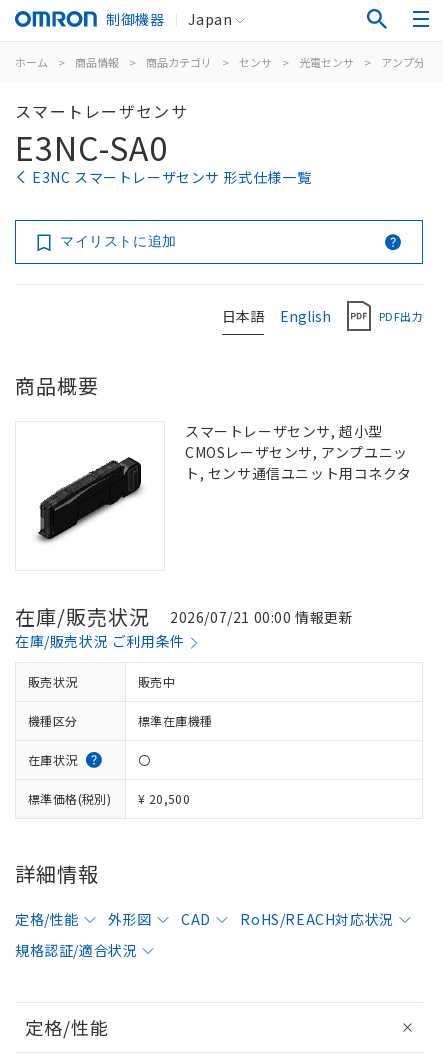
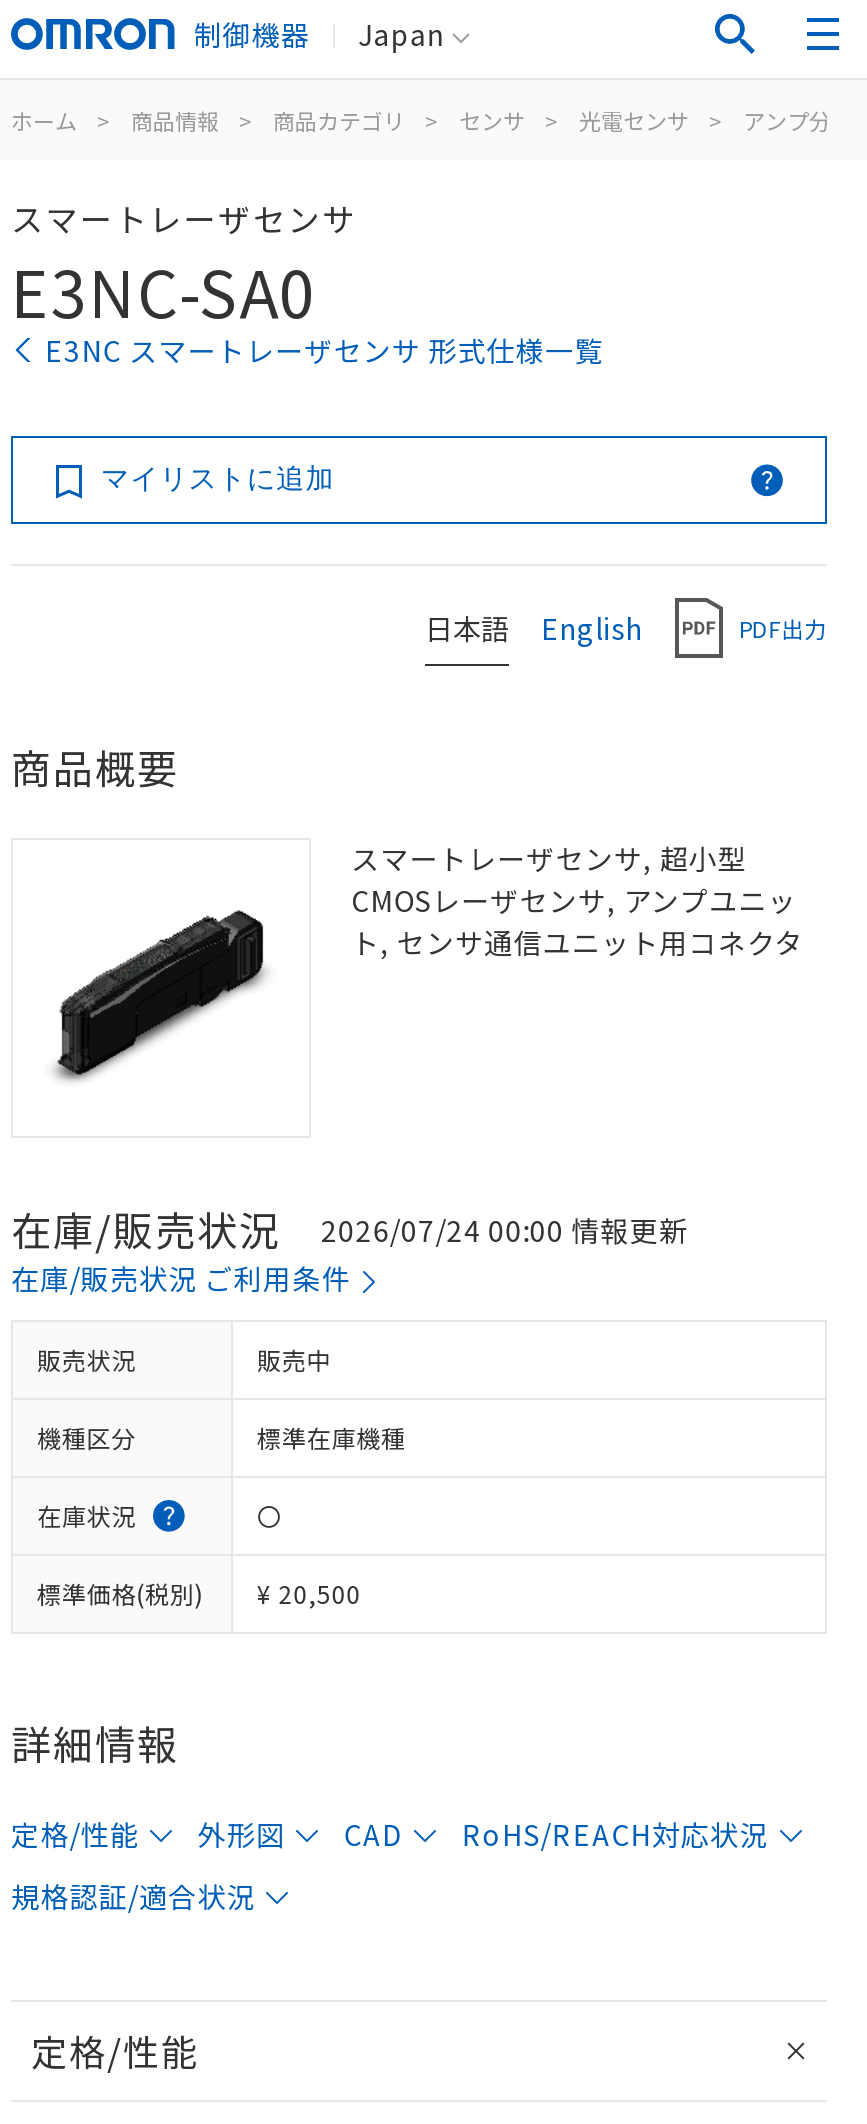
[15,602,354,631] 在庫/販売状況 2026/07/21 00:00 情報更新 -> [11,1200,688,1258] 在庫/販売状況 2026/07/24 00:00 情報更新

